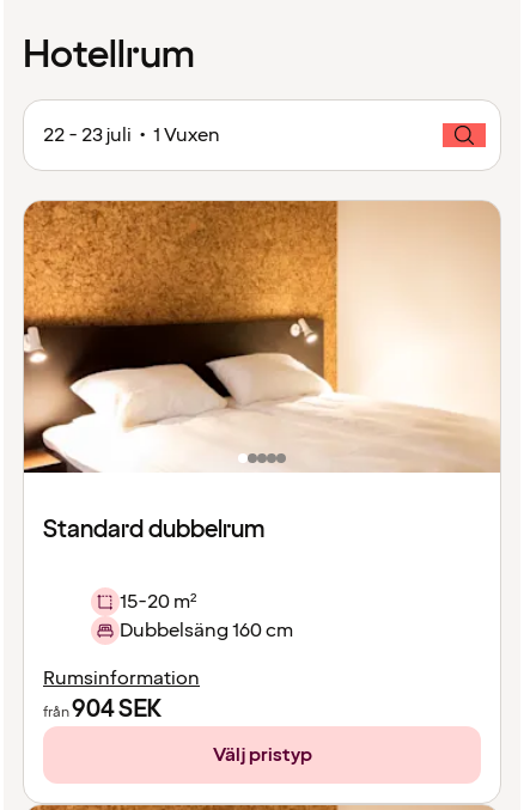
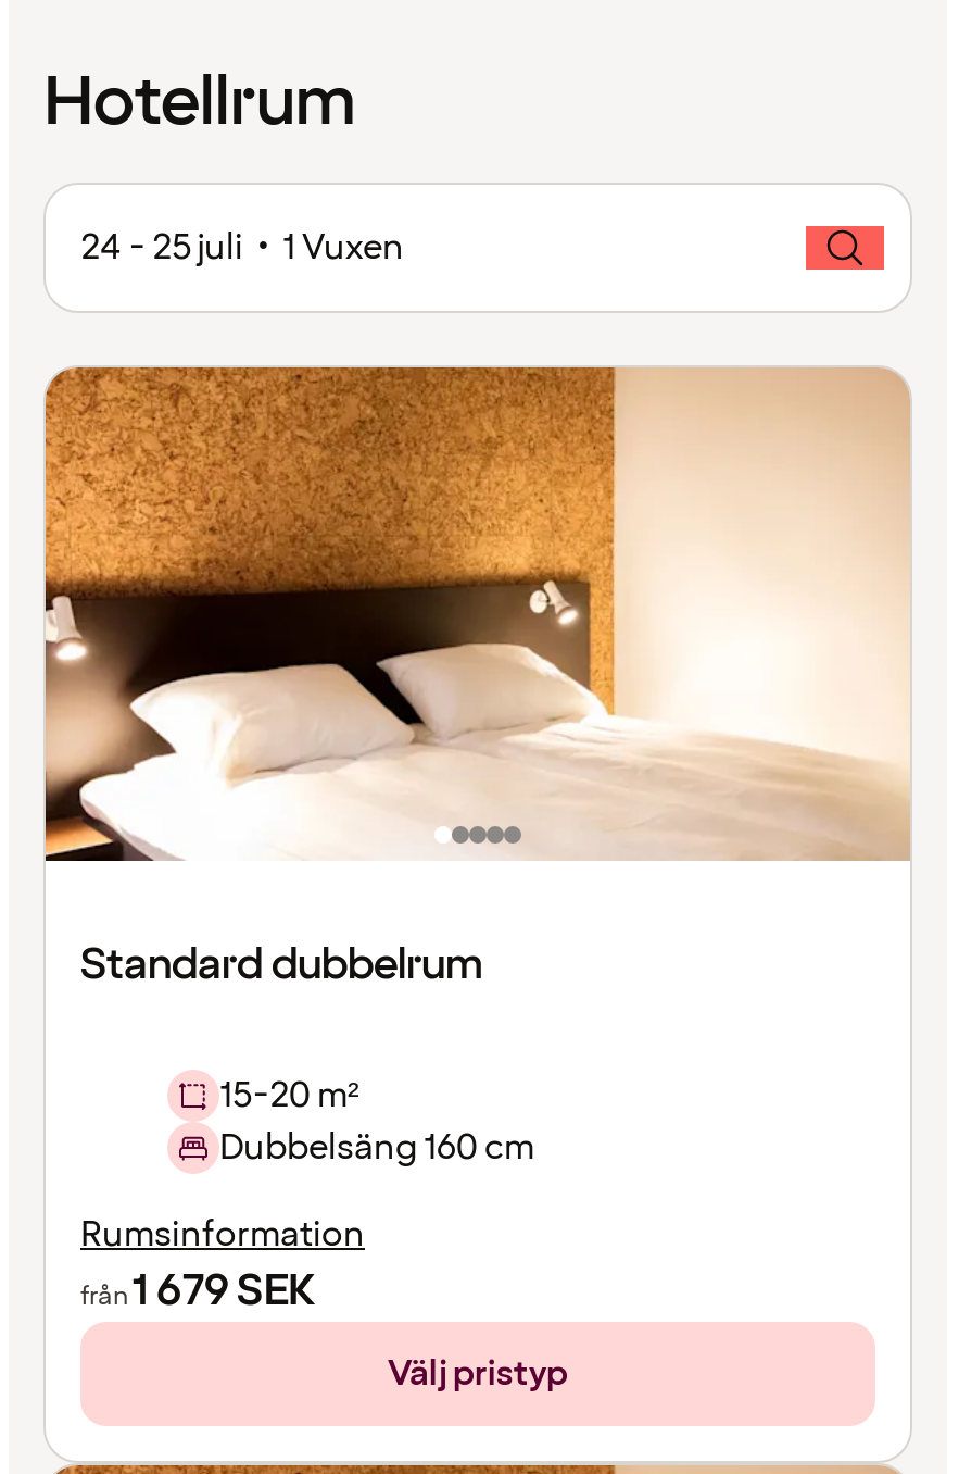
[43,122,220,148] 22 - 23 juli • 1 Vuxen -> [80,223,404,271] 24 - 25 juli • 1 Vuxen
[43,693,162,726] från 904 SEK -> [80,1261,315,1321] från 1 679 SEK

